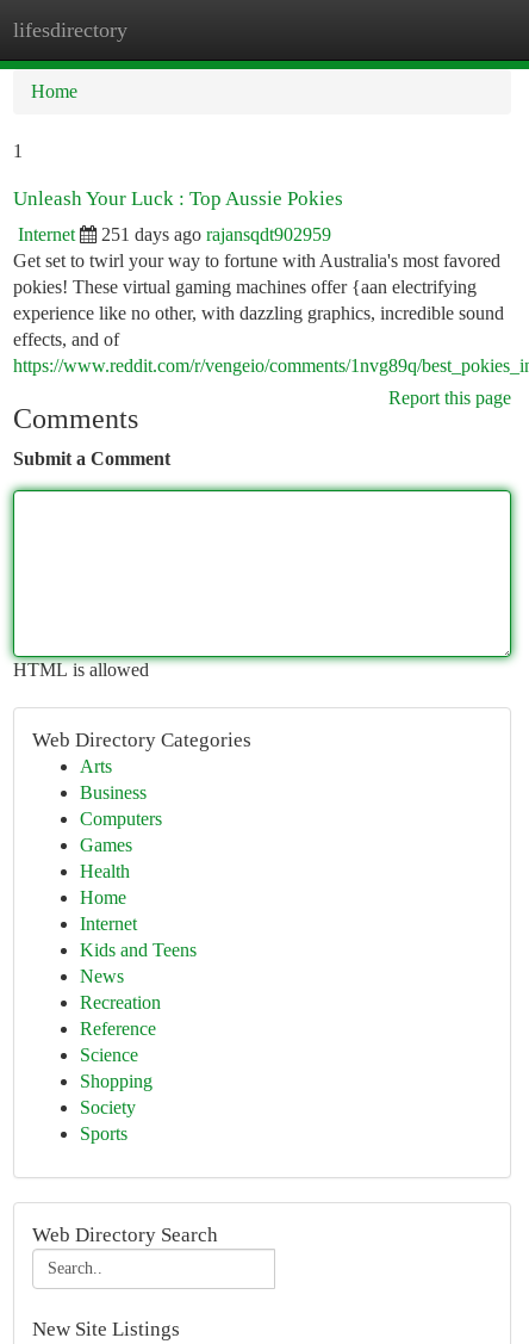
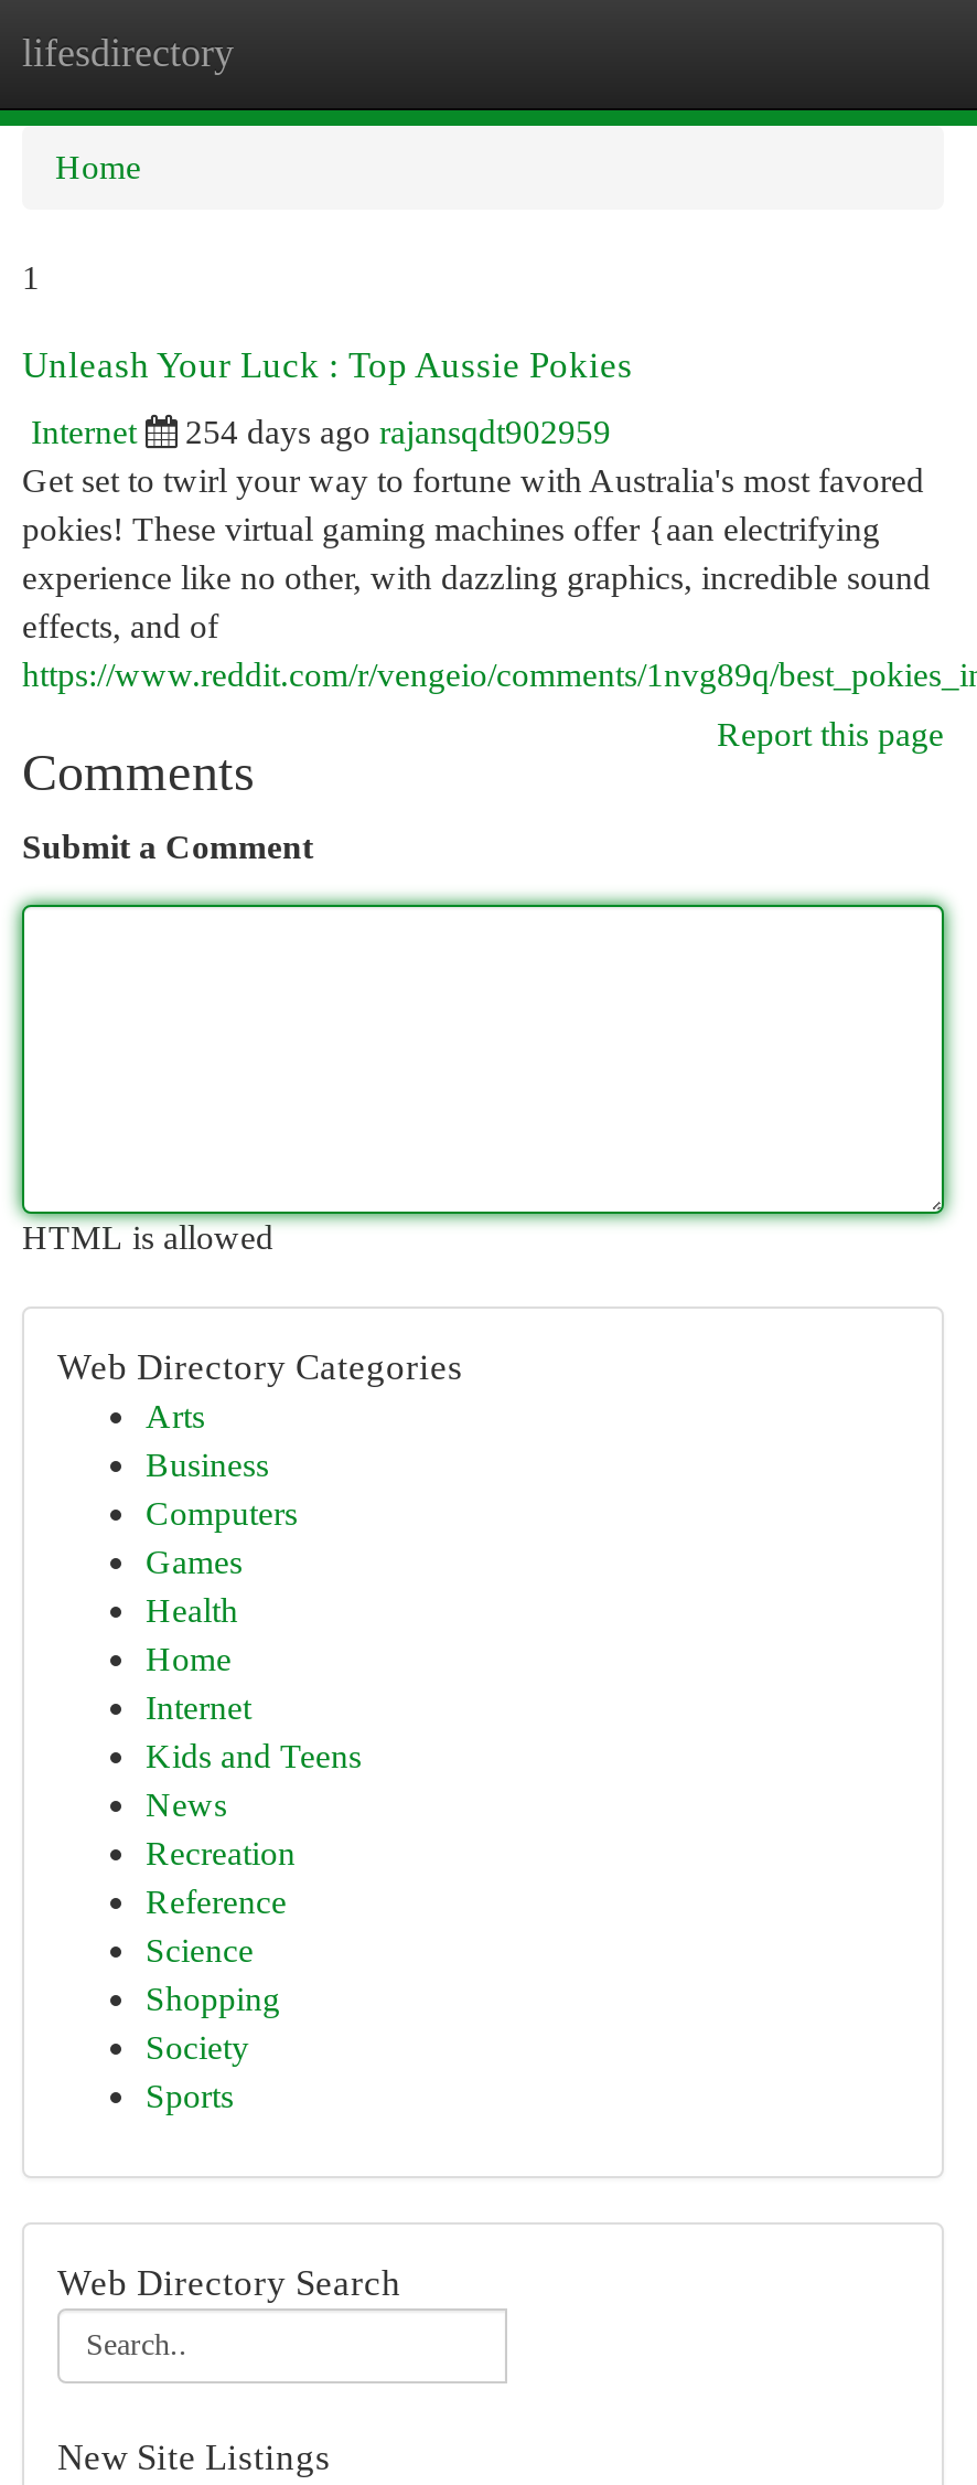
[101,224,331,244] 251 days ago rajansqdt902959 -> [185,413,611,450] 254 days ago rajansqdt902959

